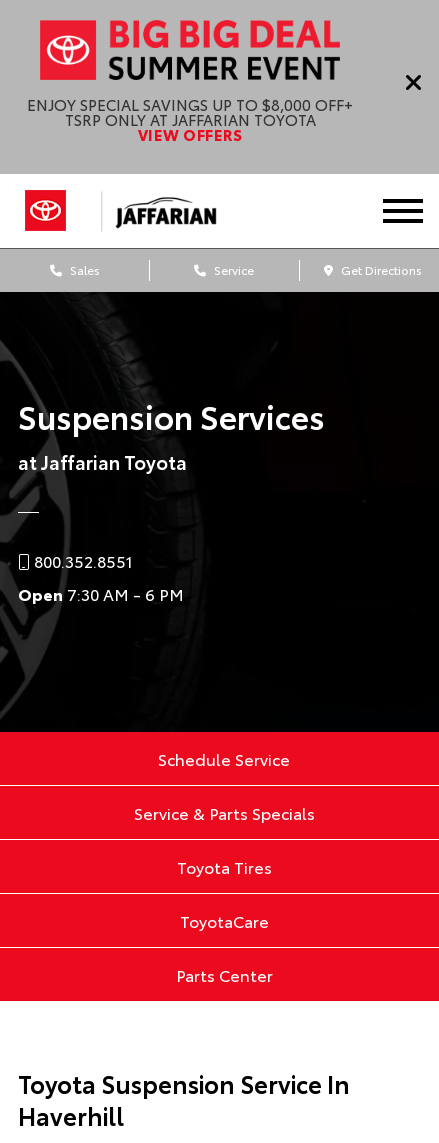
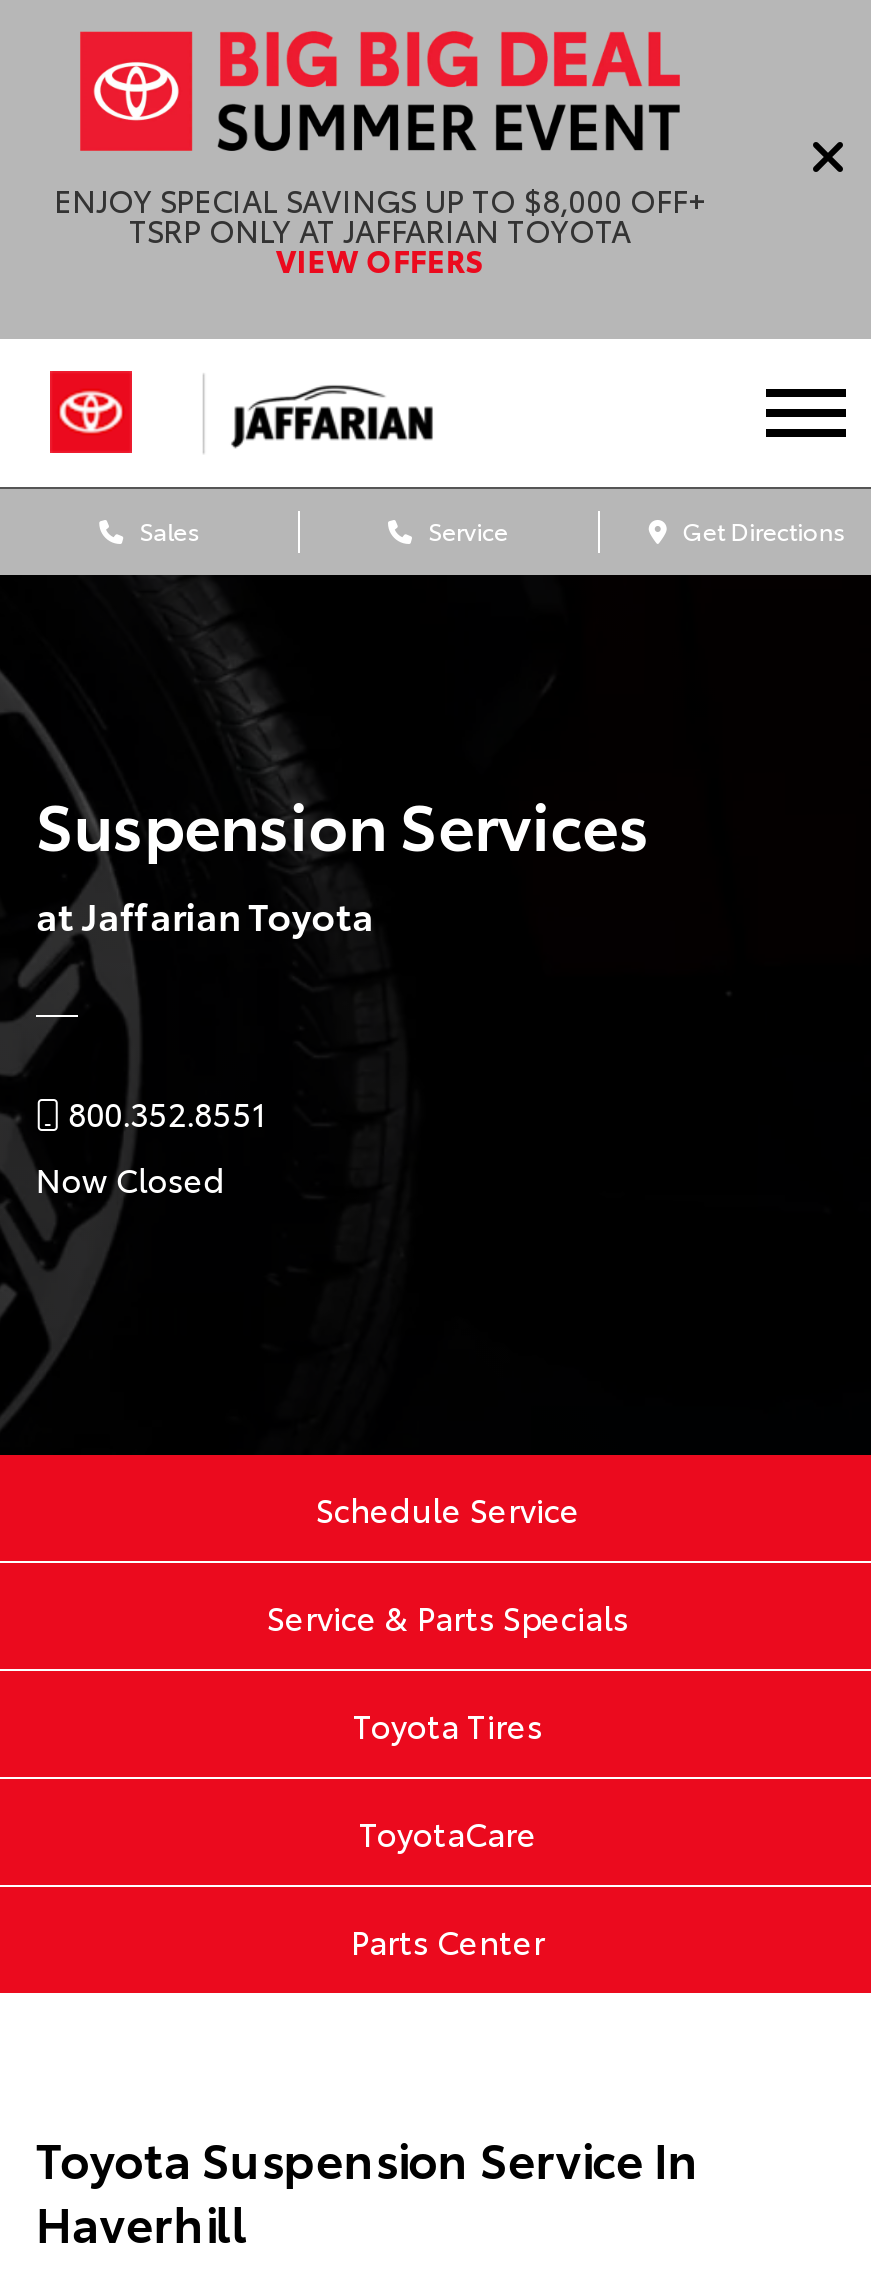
[18,582,184,605] Open 7:30 AM - 6 PM -> [36,1155,226,1201] Now Closed

